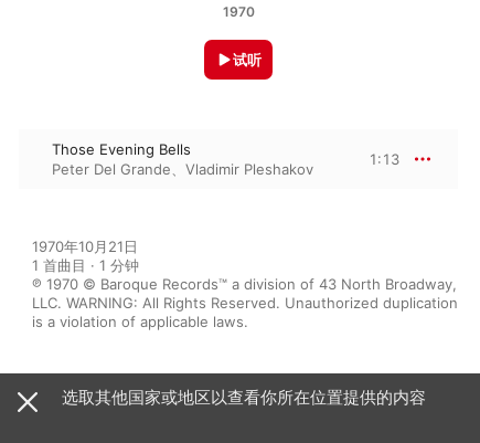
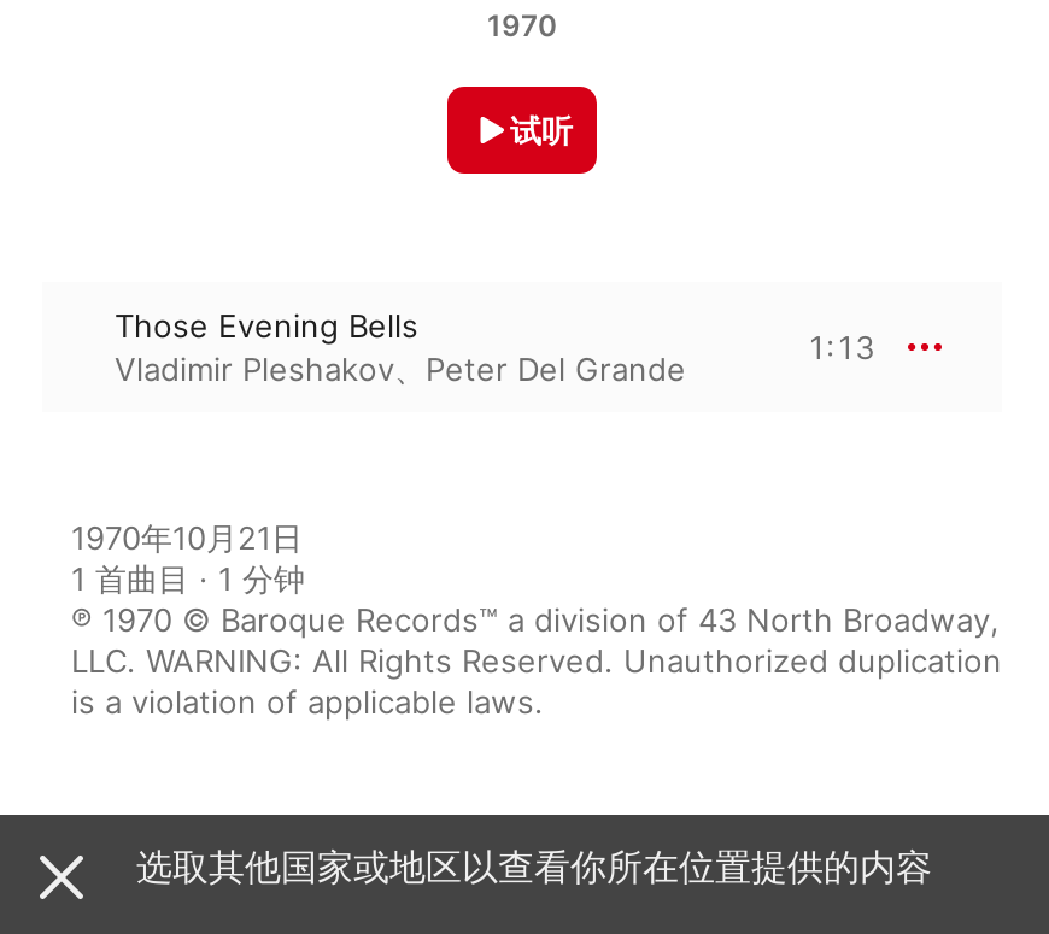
[52,160,313,178] Peter Del Grande、Vladimir Pleshakov -> [115,349,686,388] Vladimir Pleshakov、Peter Del Grande

